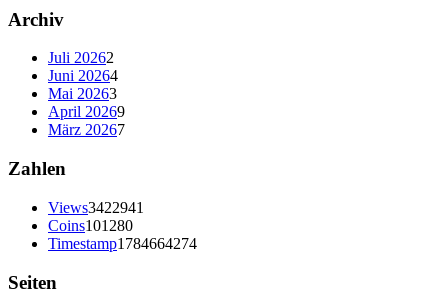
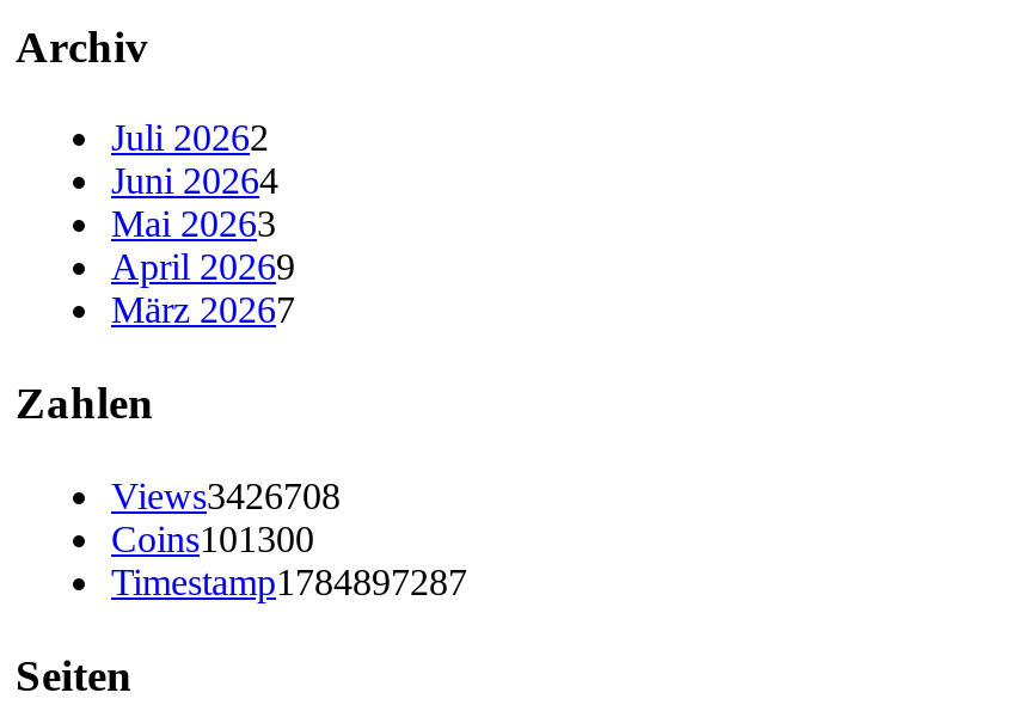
[48,199,144,216] Views3422941 -> [111,475,341,516] Views3426708
[48,217,133,234] Coins101280 -> [111,518,314,559] Coins101300
[48,235,197,252] Timestamp1784664274 -> [111,561,467,602] Timestamp1784897287

